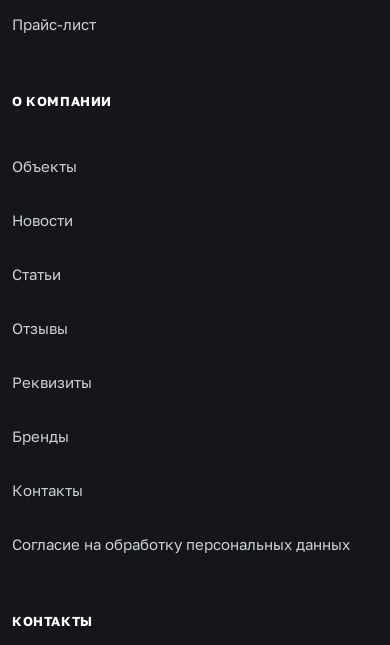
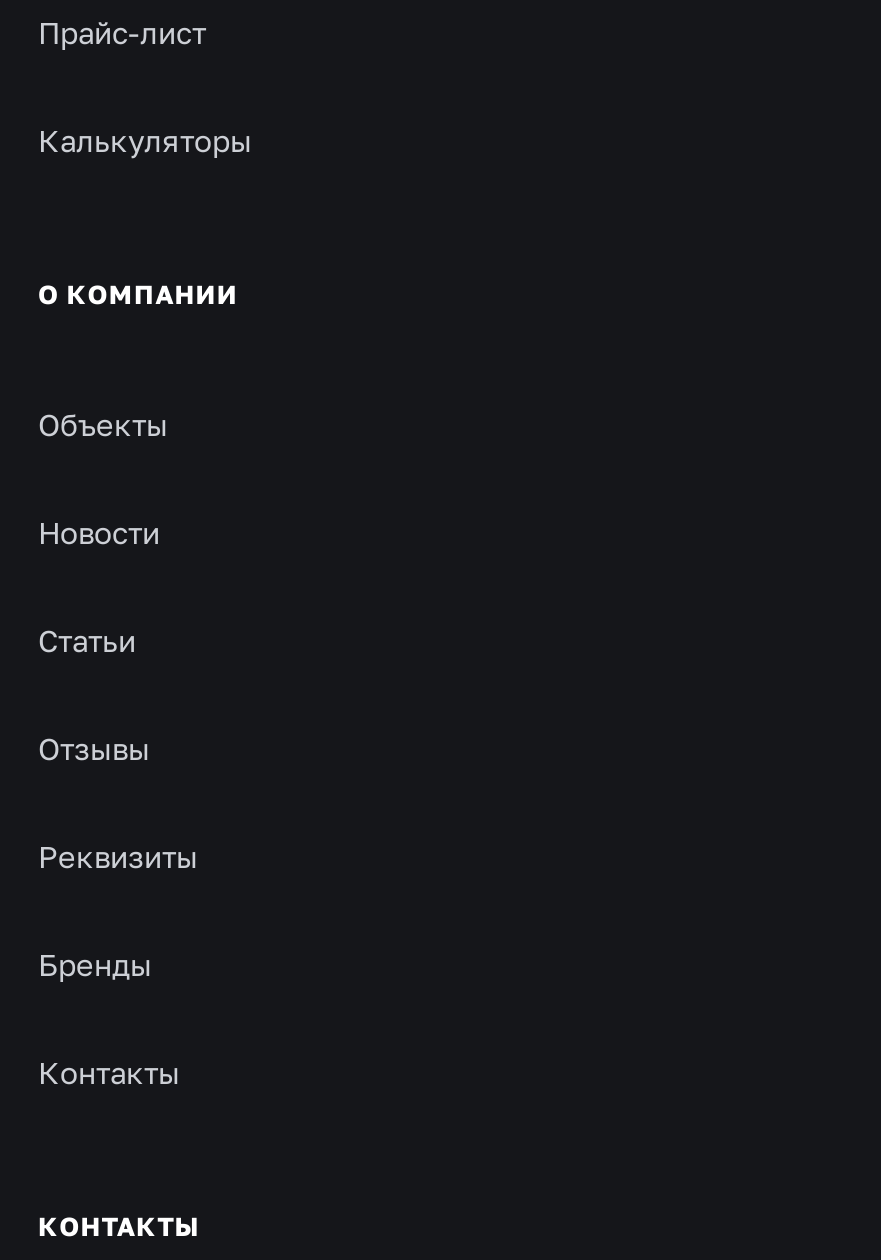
none -> [38,122,252,158] Калькуляторы
moved [12,93,112,499] -> [38,278,238,1090]: О КОМПАНИИ | Объекты | Новости | Статьи | Отзывы | Реквизиты | Бренды | Контакты
[12,535,350,553] Согласие на обработку персональных данных -> none

